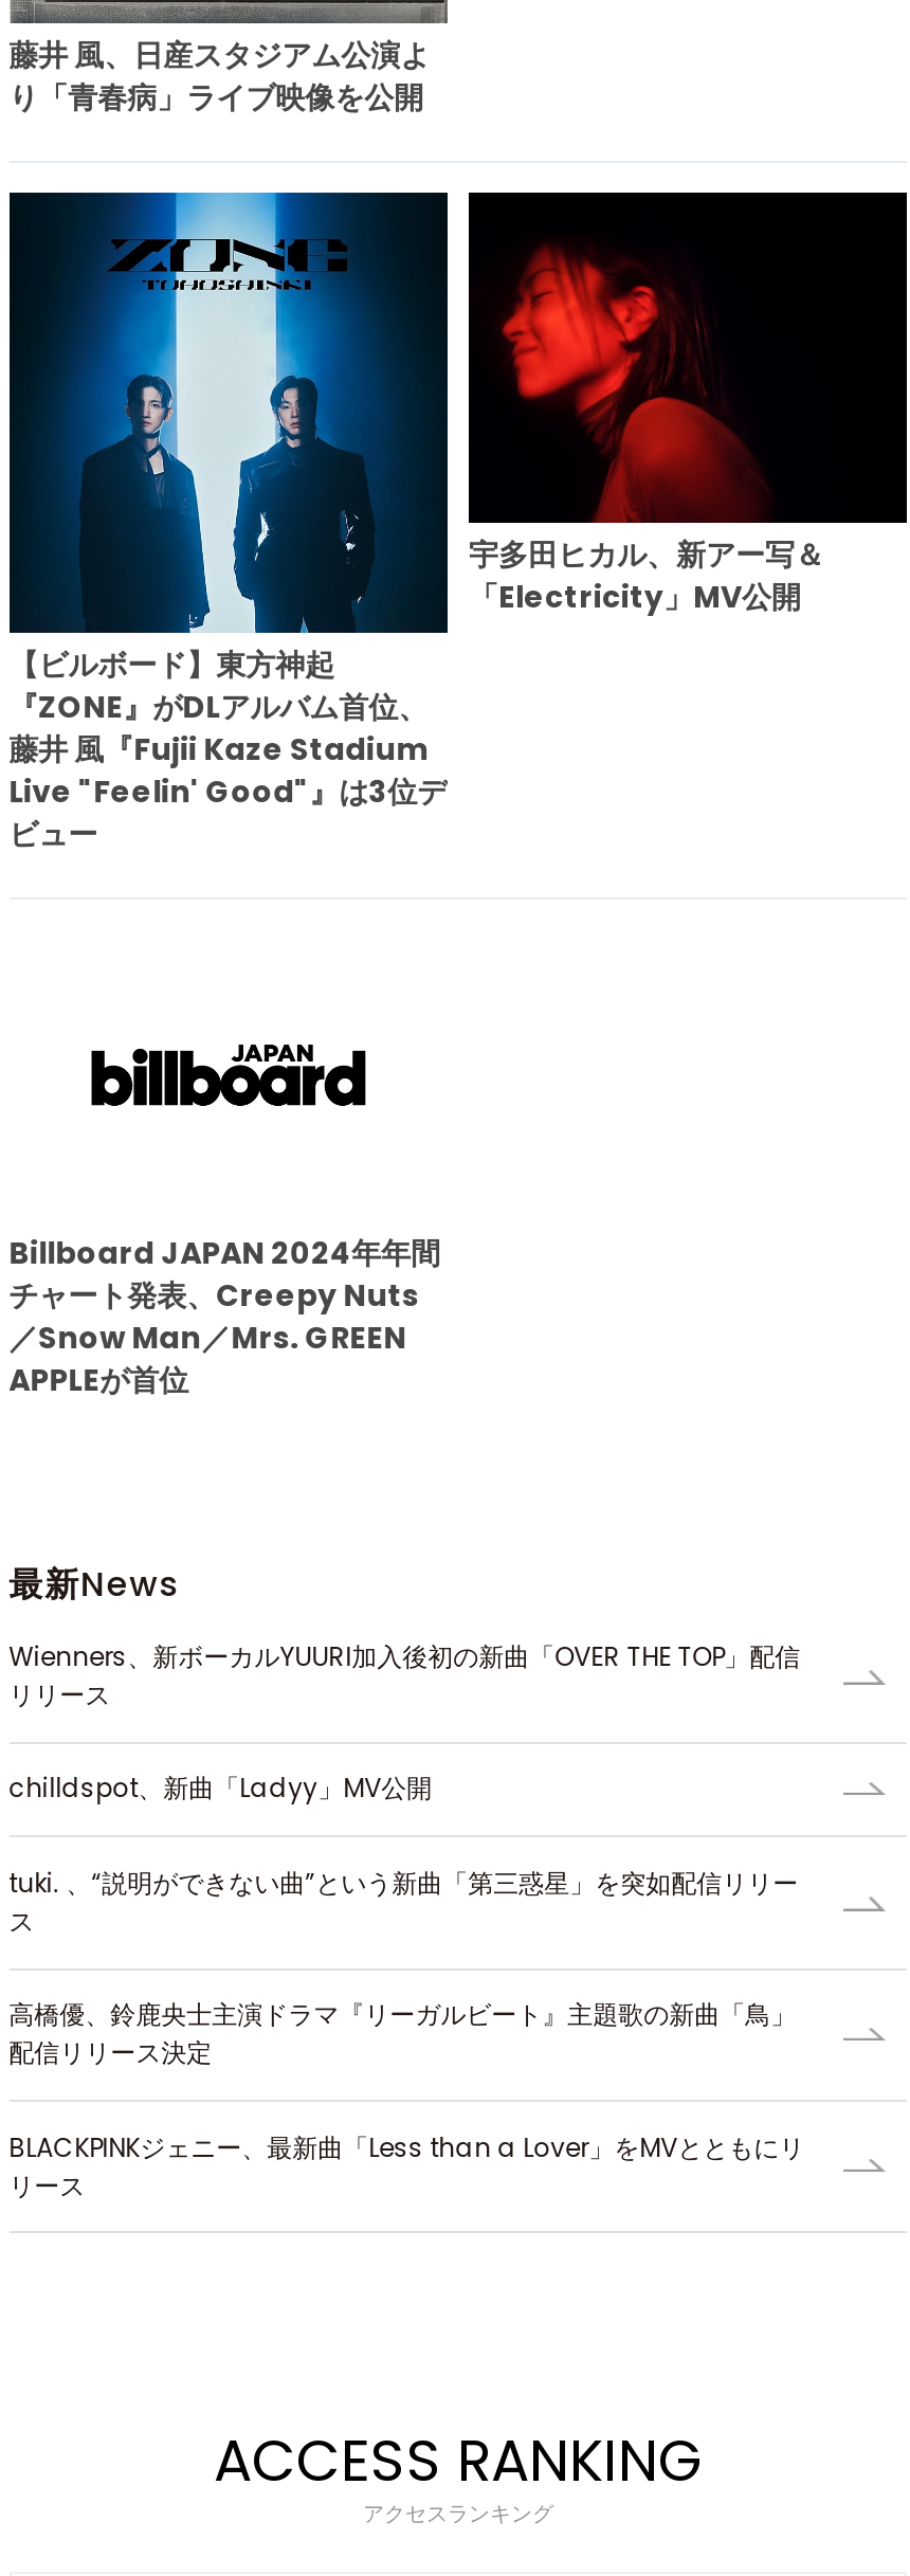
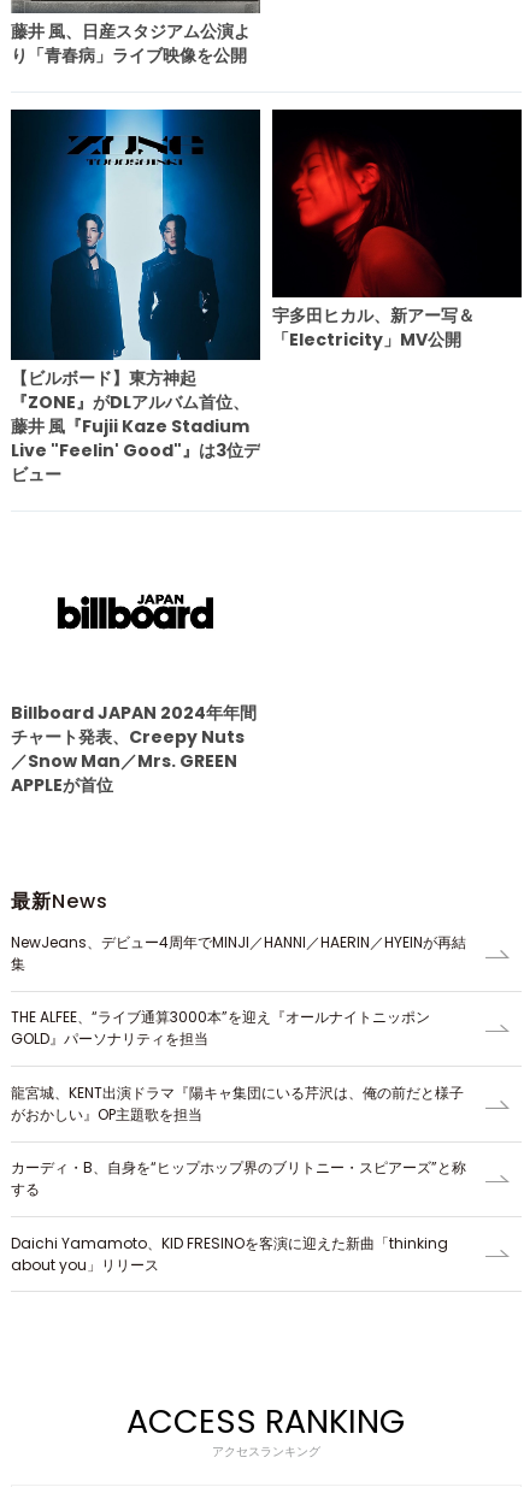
[9,1638,800,1712] Wienners、新ボーカルYUURI加入後初の新曲「OVER THE TOP」配信 | リリース -> [10,932,466,974] NewJeans、デビュー4周年でMINJI／HANNI／HAERIN／HYEINが再結 | 集
[9,1770,432,1806] chilldspot、新曲「Ladyy」MV公開 -> [10,1007,430,1049] THE ALFEE、“ライブ通算3000本”を迎え『オールナイトニッポン | GOLD』パーソナリティを担当
[9,1864,798,1938] tuki. 、“説明ができない曲”という新曲「第三惑星」を突如配信リリー | ス -> [10,1082,463,1124] 龍宮城、KENT出演ドラマ『陽キャ集団にいる芹沢は、俺の前だと様子 | がおかしい』OP主題歌を担当
[9,1997,796,2071] 高橋優、鈴鹿央士主演ドラマ『リーガルビート』主題歌の新曲「鳥」 | 配信リリース決定 -> [10,1157,466,1200] カーディ・B、自身を“ヒップホップ界のブリトニー・スピアーズ”と称 | する
[9,2129,804,2203] BLACKPINKジェニー、最新曲「Less than a Lover」をMVとともにリ | リース -> [10,1233,448,1275] Daichi Yamamoto、KID FRESINOを客演に迎えた新曲「thinking | about you」リリース

